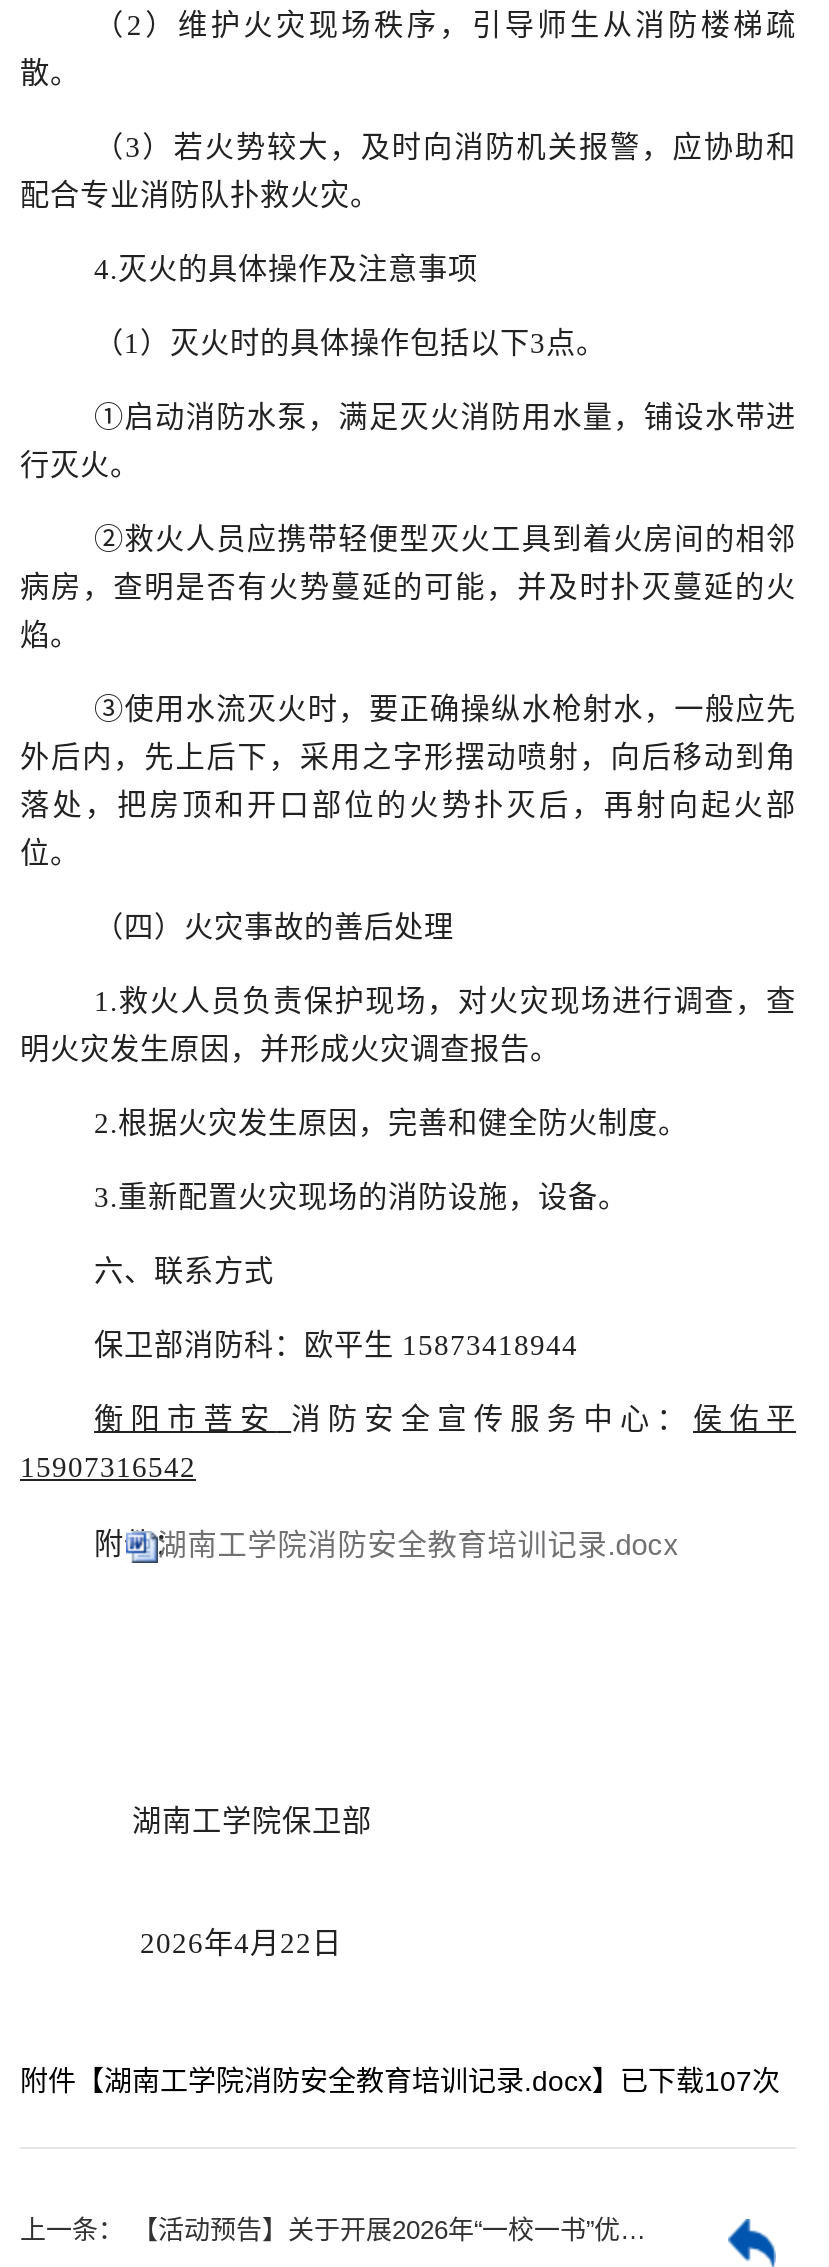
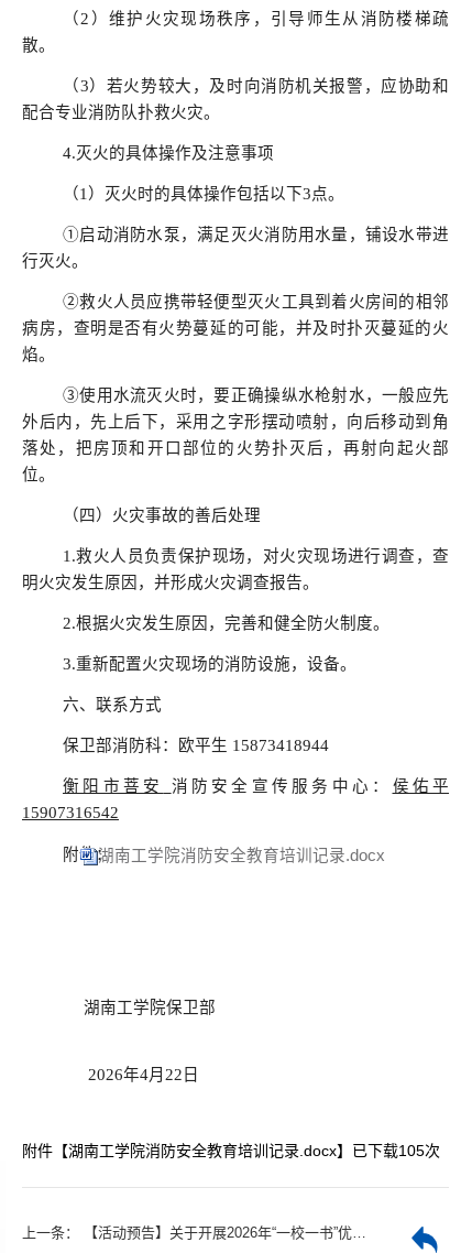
[20,2065,780,2097] 附件【湖南工学院消防安全教育培训记录.docx】已下载107次 -> [22,1142,440,1160] 附件【湖南工学院消防安全教育培训记录.docx】已下载105次

